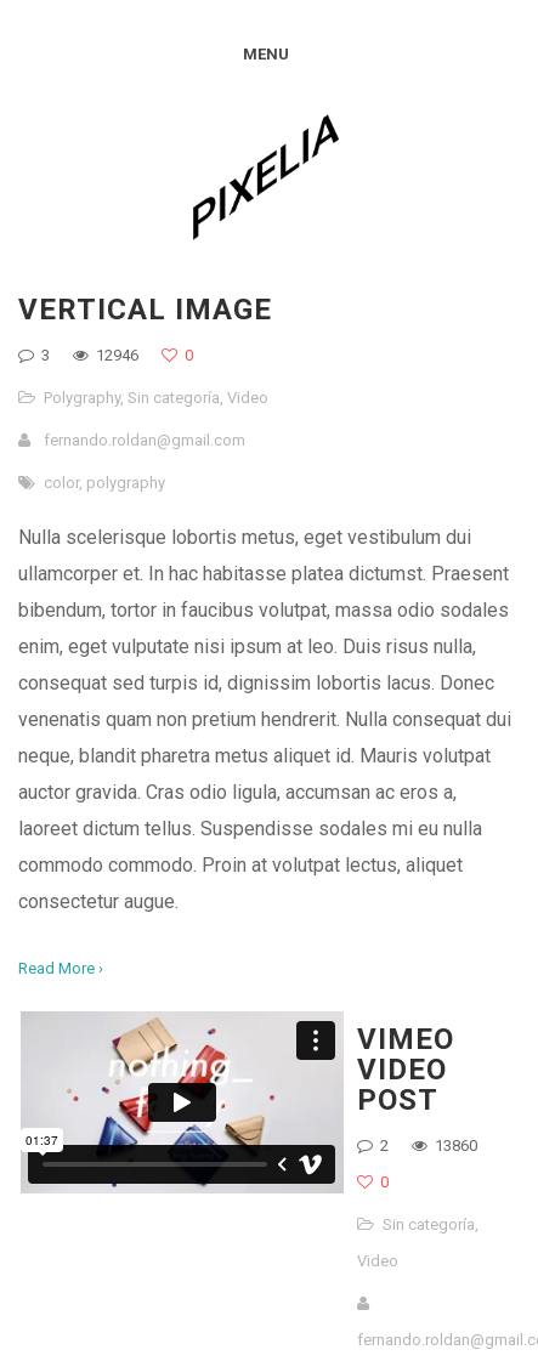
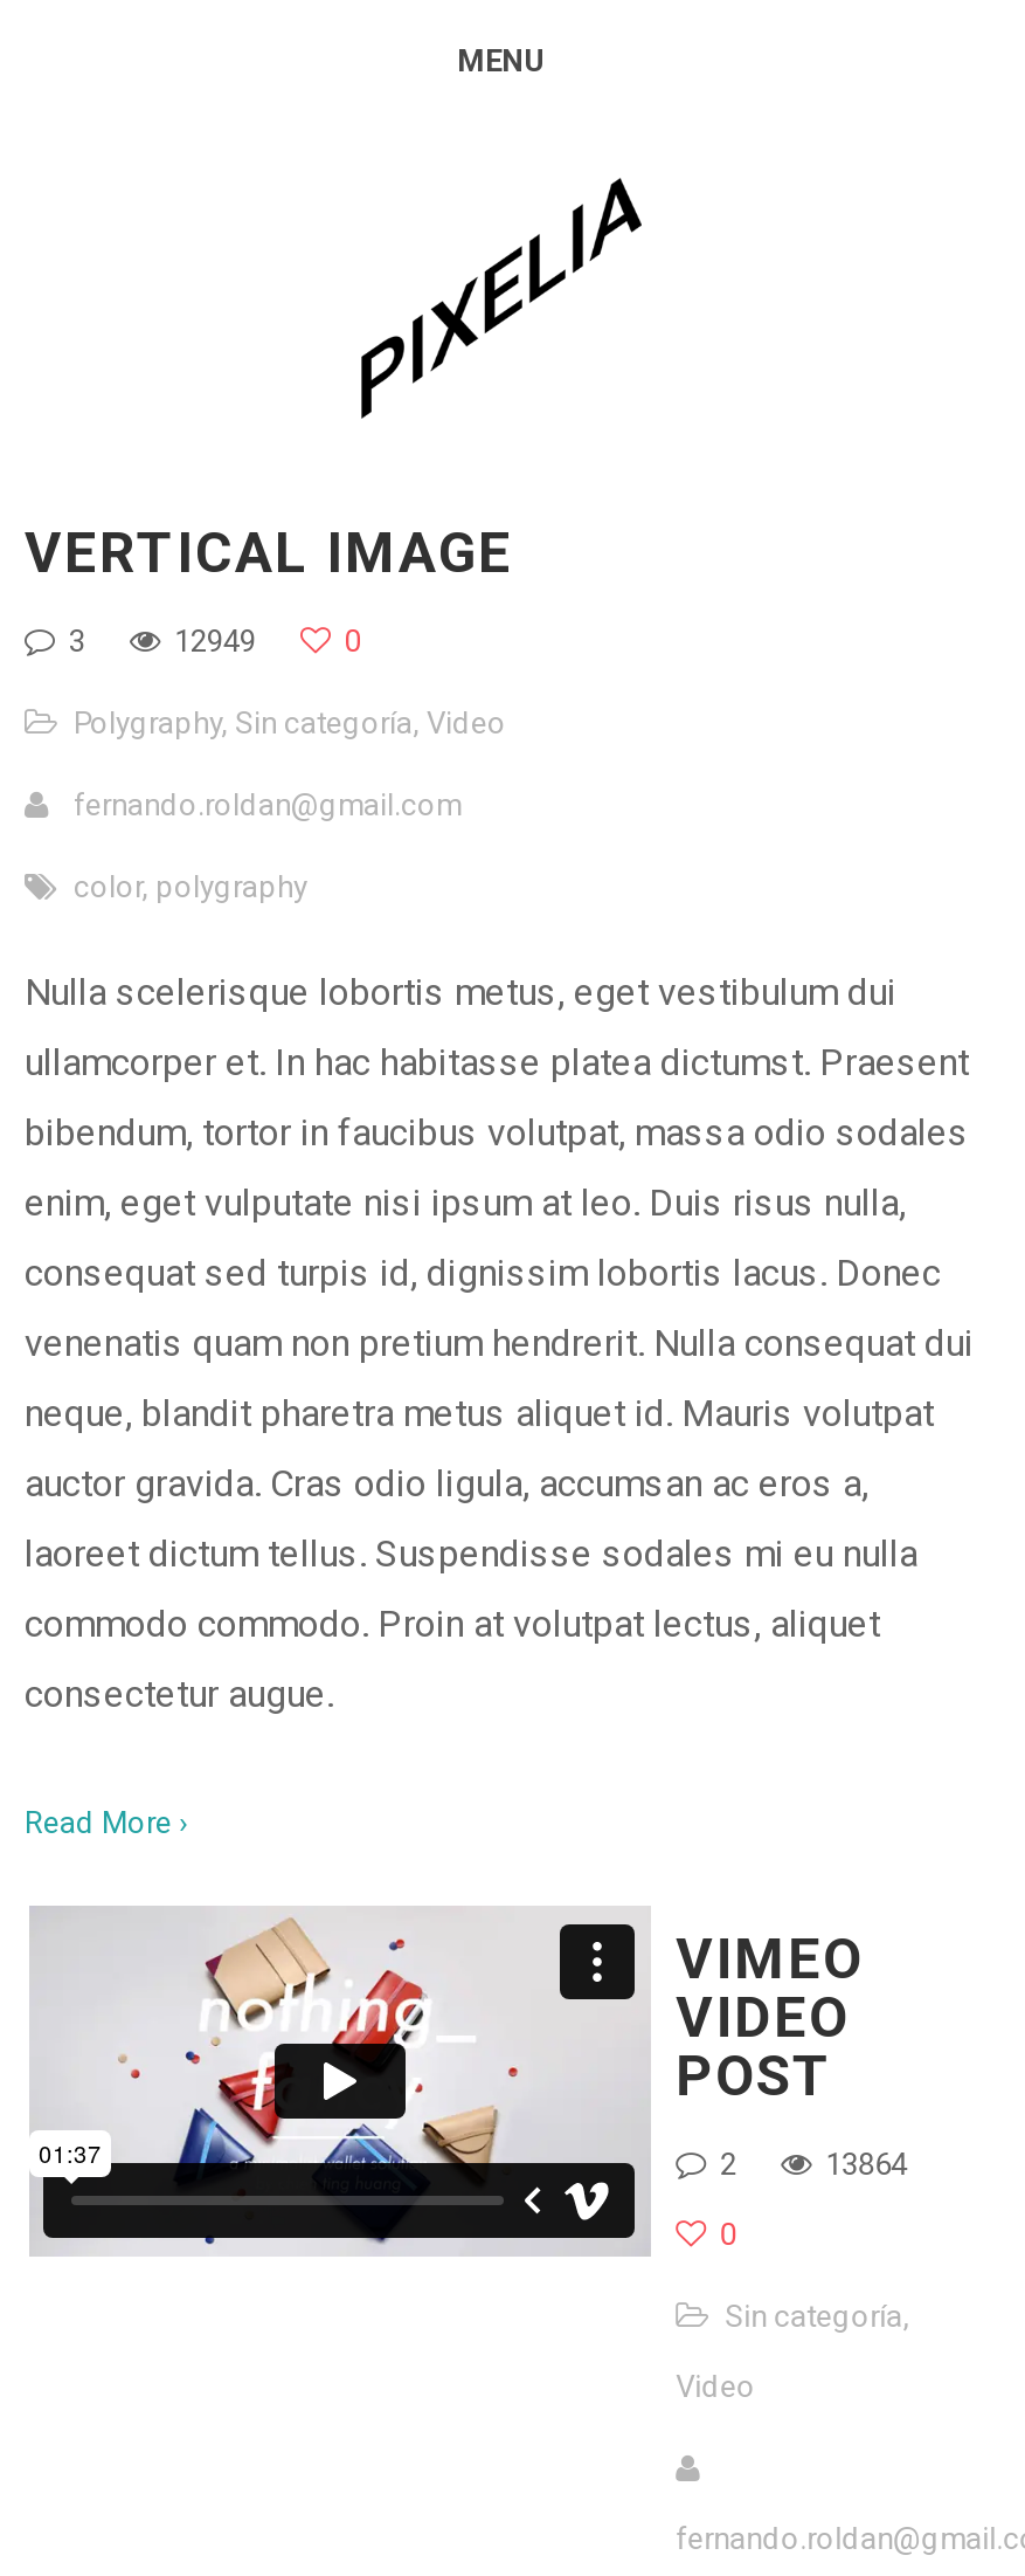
[96,346,138,364] 12946 -> [174,624,256,659] 12949
[434,1136,477,1155] 13860 -> [826,2147,907,2182] 13864

